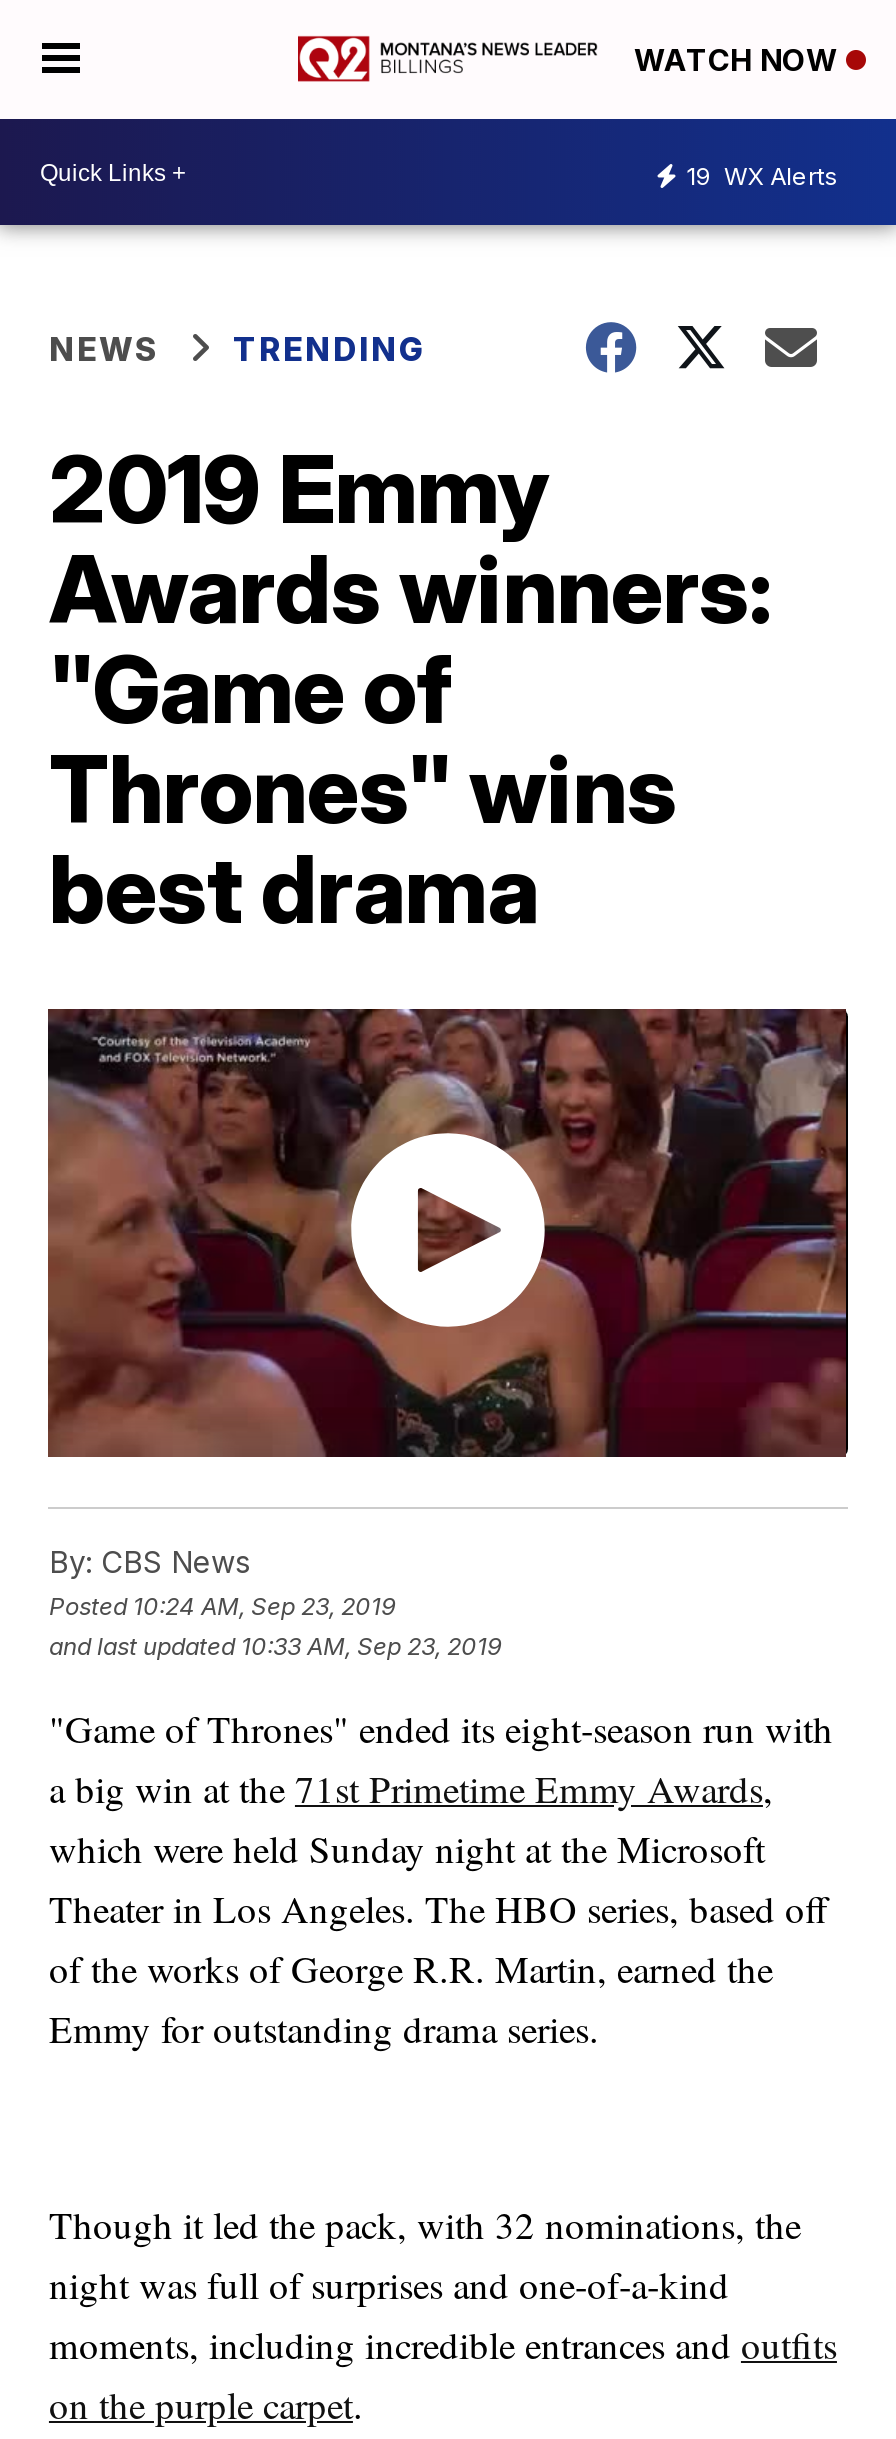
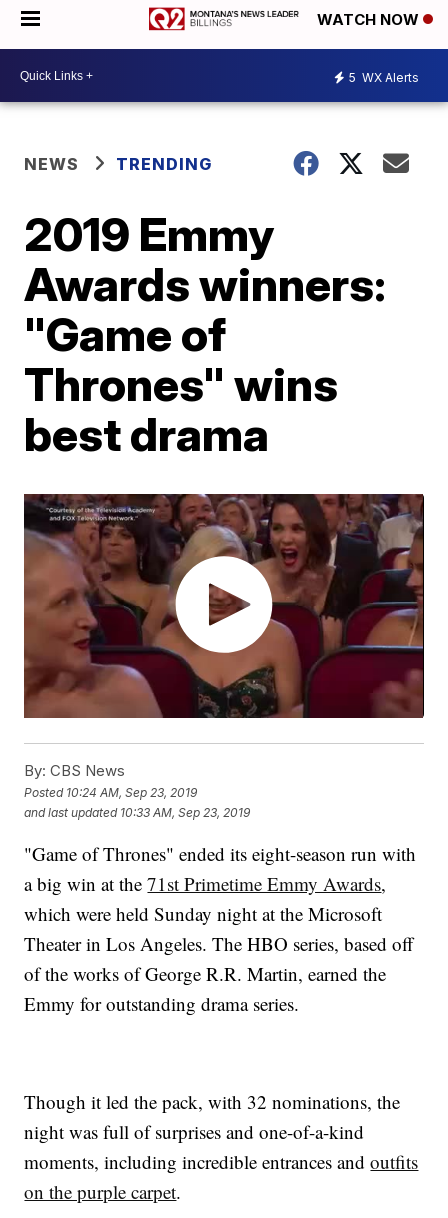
[686,160,838,190] 19 WX Alerts -> [349,69,419,84] 5 WX Alerts

